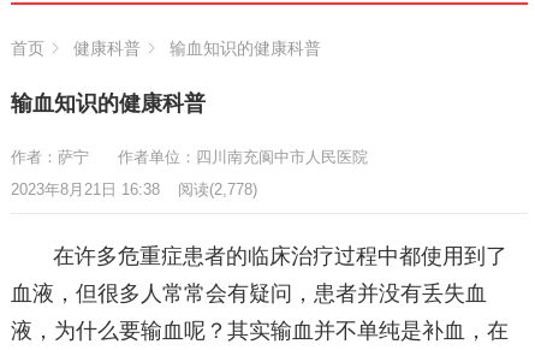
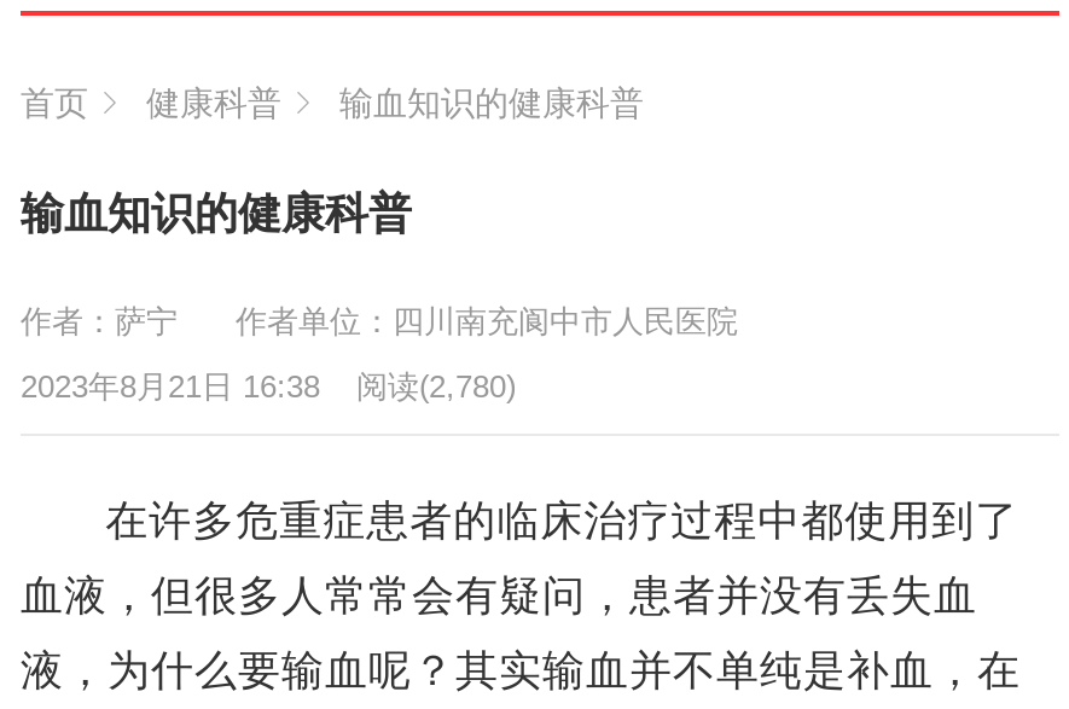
[11,180,257,198] 2023年8月21日 16:38 阅读(2,778) -> [21,368,516,405] 2023年8月21日 16:38 阅读(2,780)

